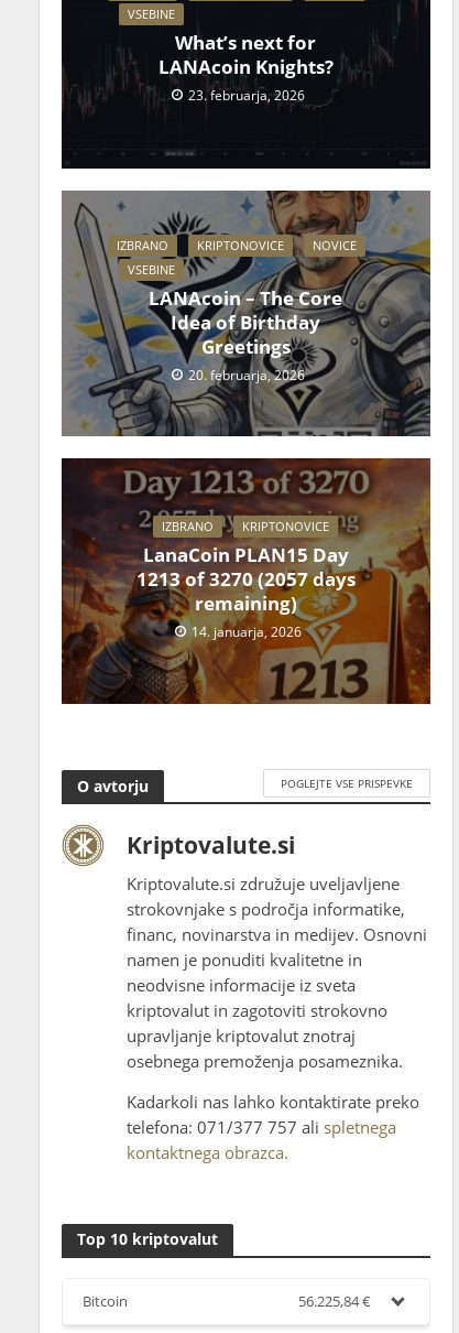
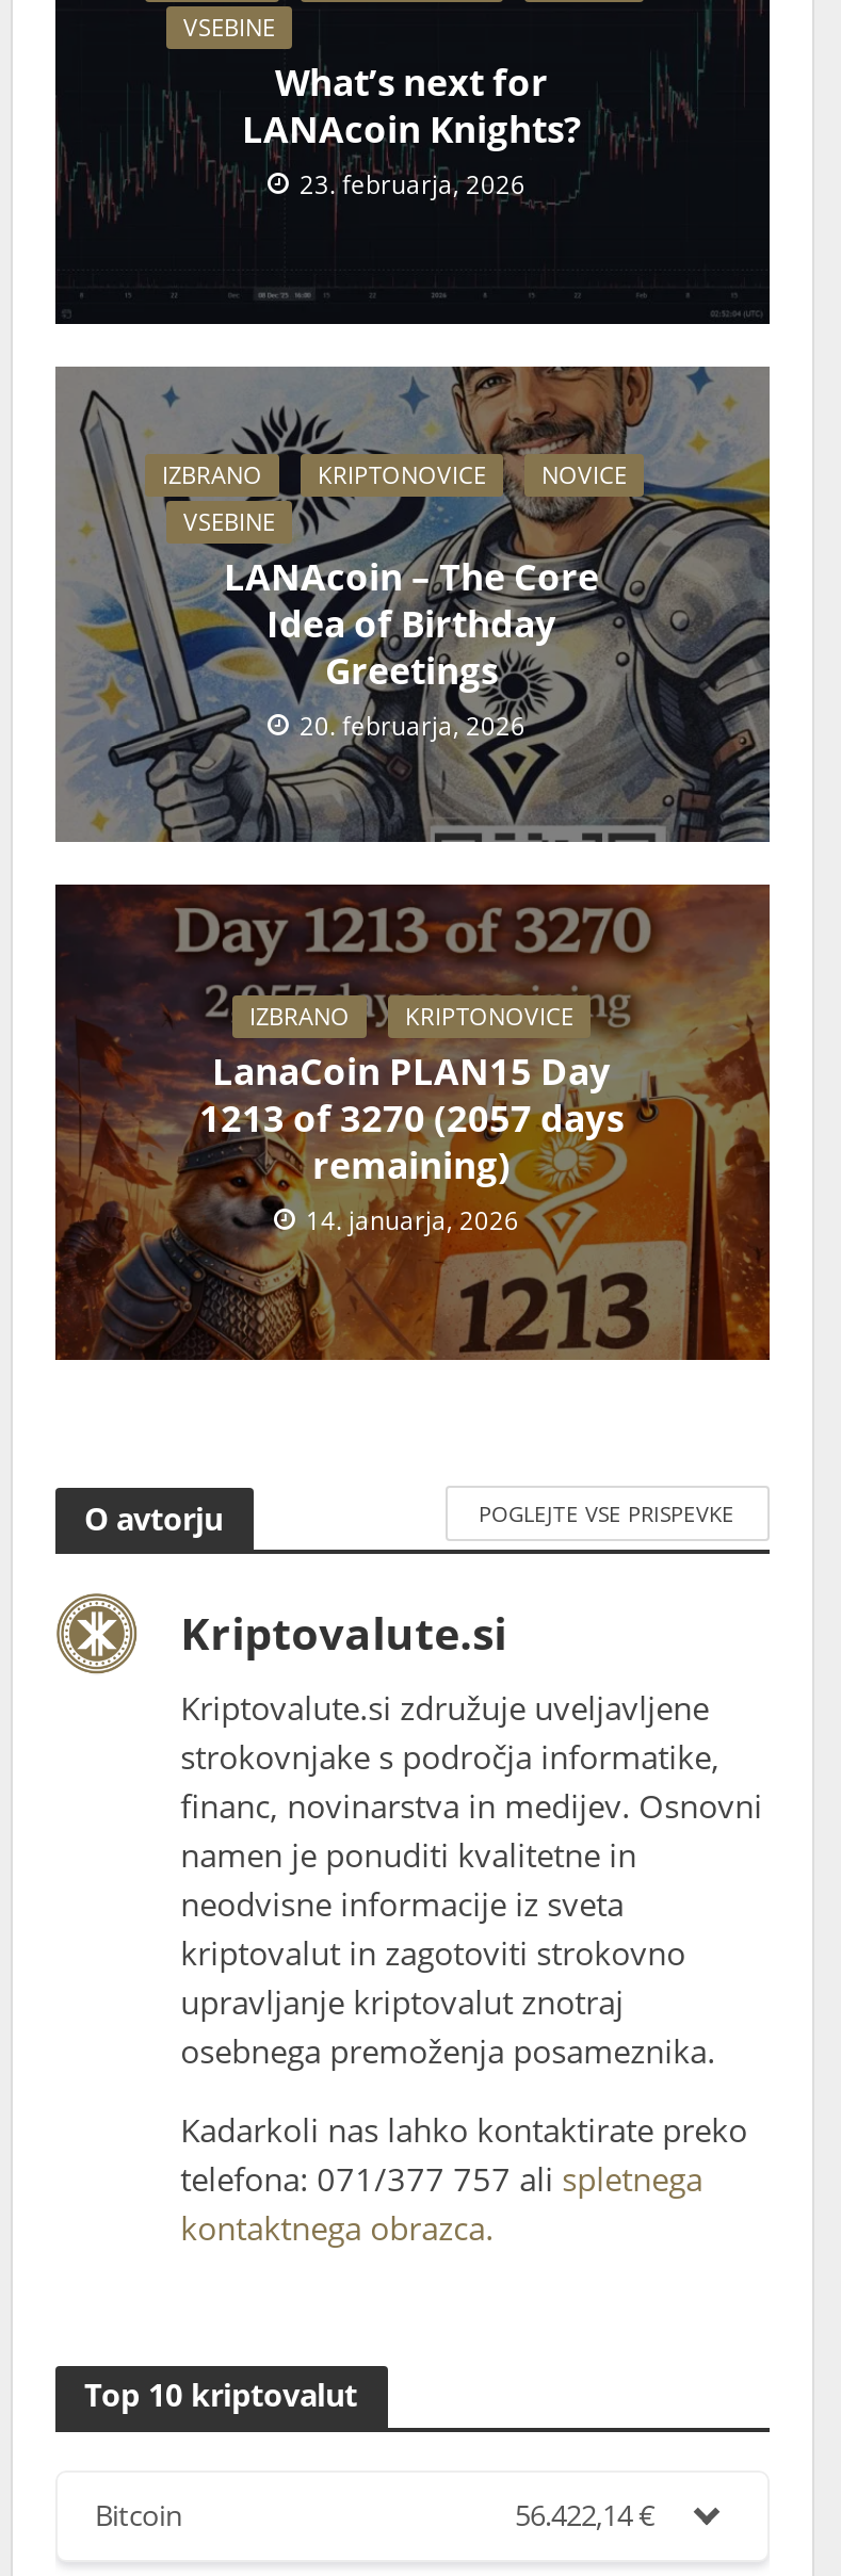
[299,1291,371,1311] 56.225,84 € -> [515,2497,656,2535] 56.422,14 €

